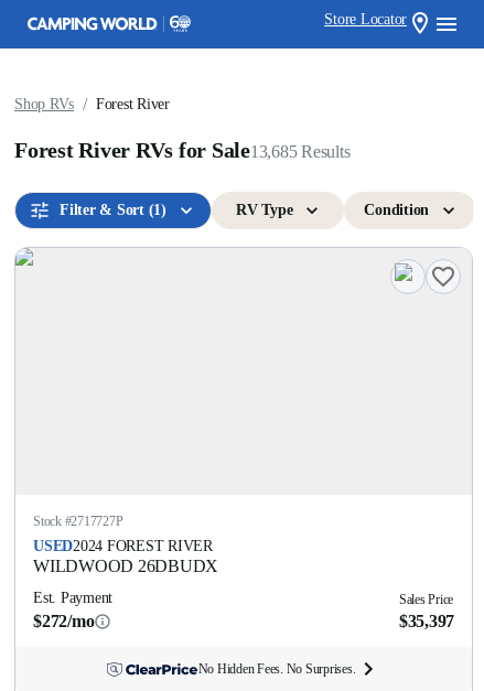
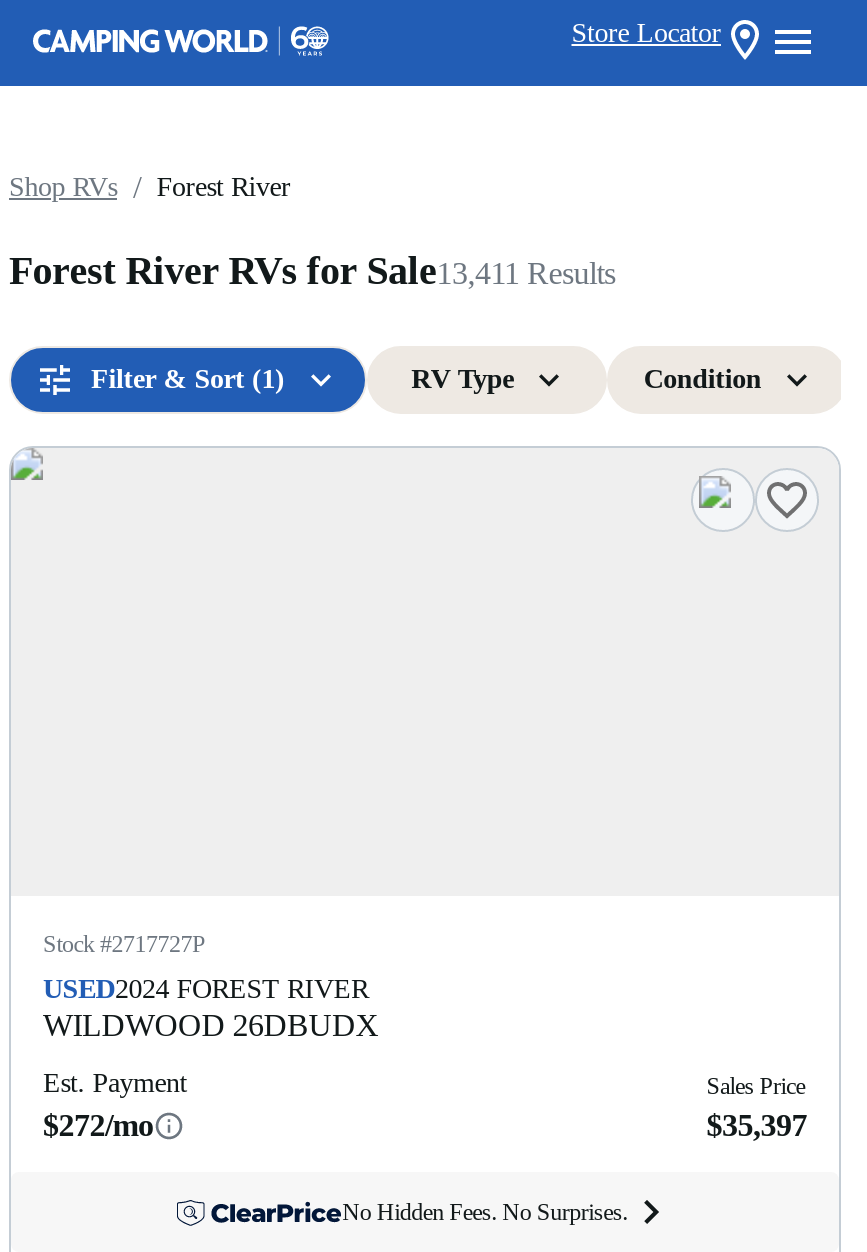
[14,138,350,162] Forest River RVs for Sale 13,685 Results -> [9,248,615,292] Forest River RVs for Sale 13,411 Results

